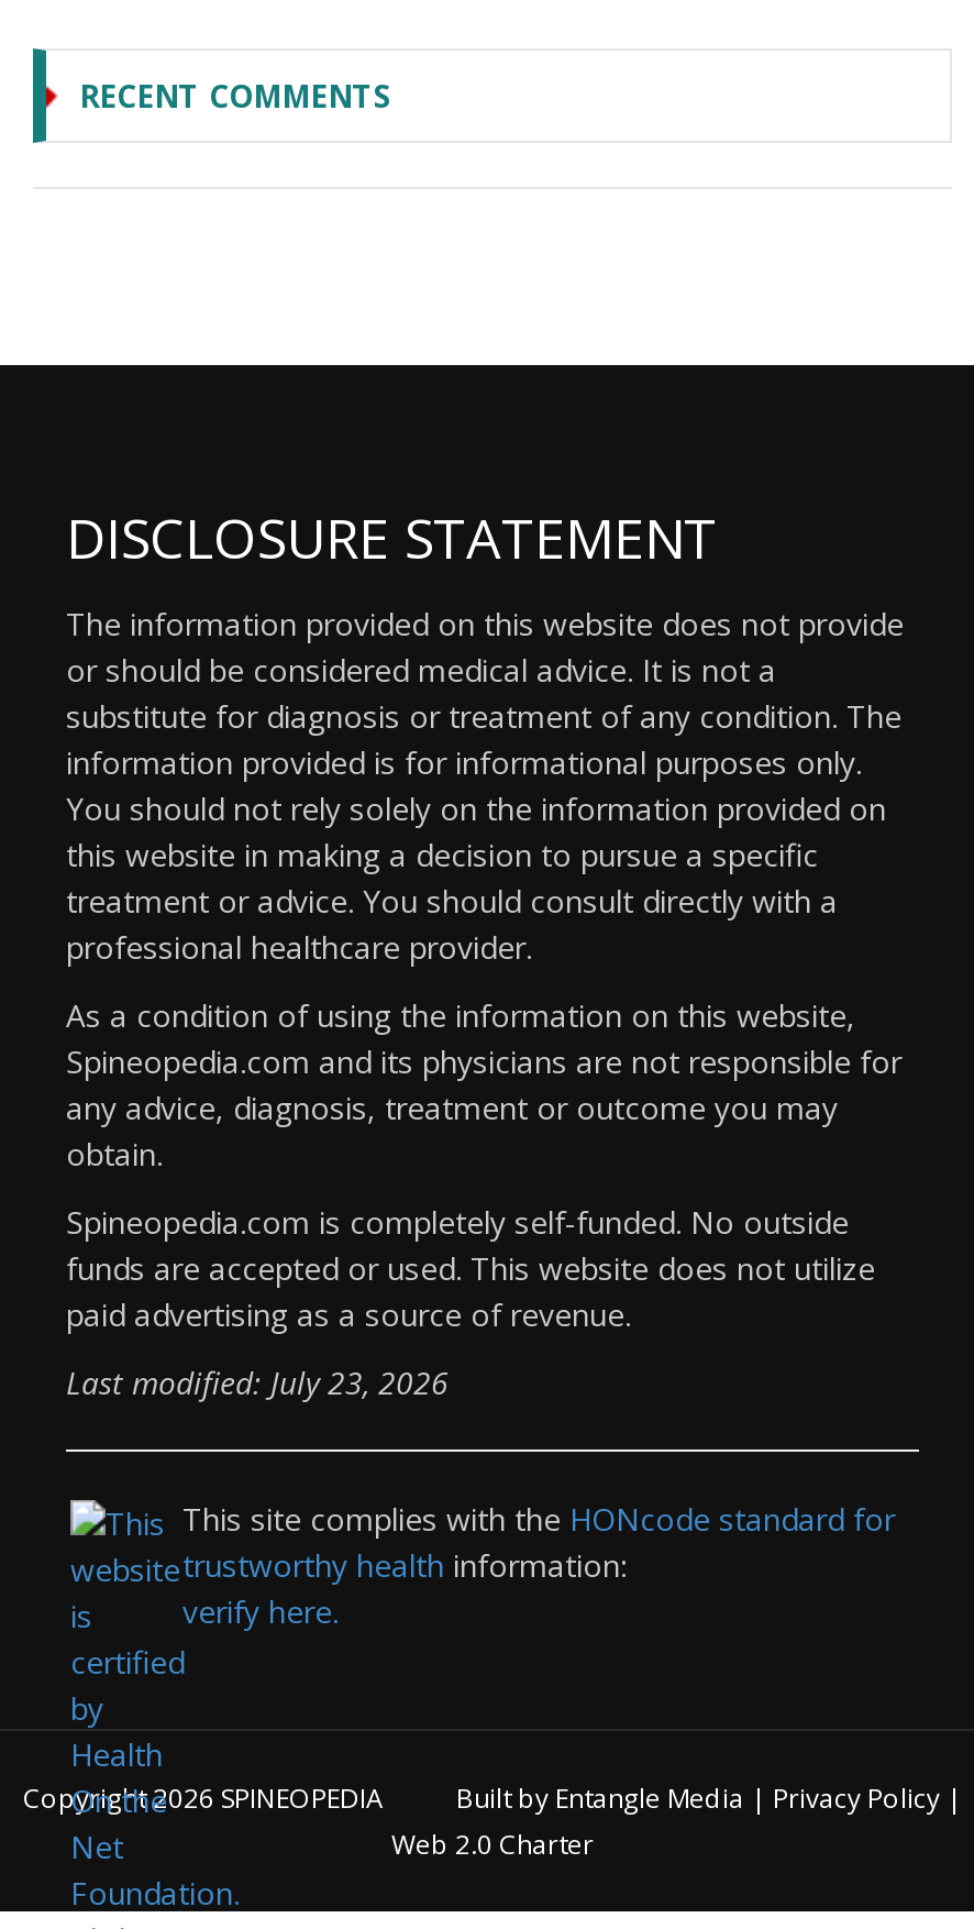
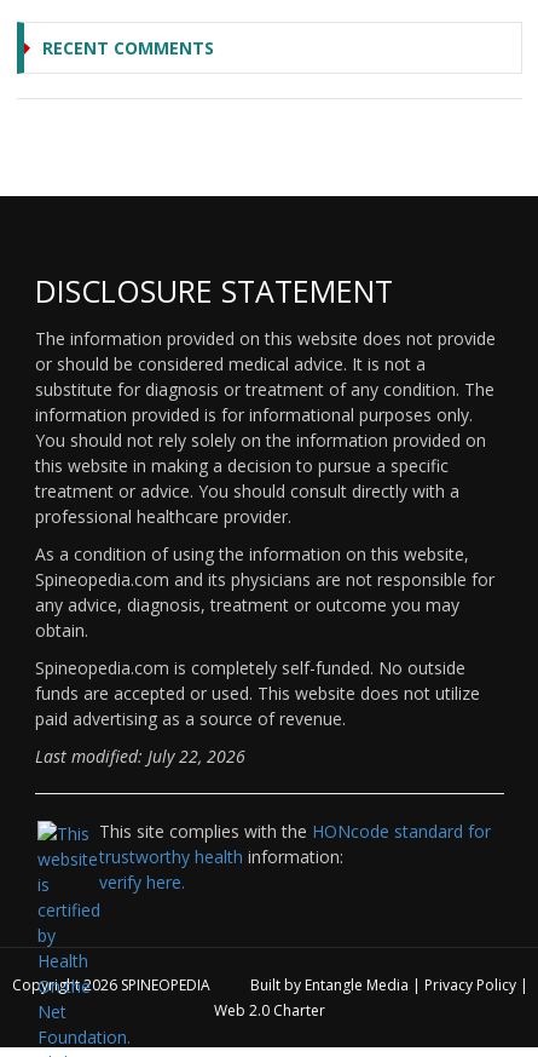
[66,1362,449,1403] Last modified: July 23, 2026 -> [35,745,245,768] Last modified: July 22, 2026

